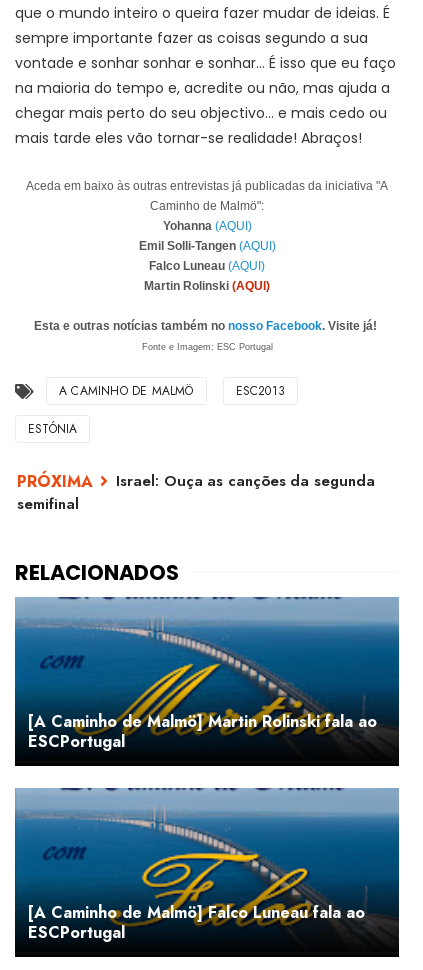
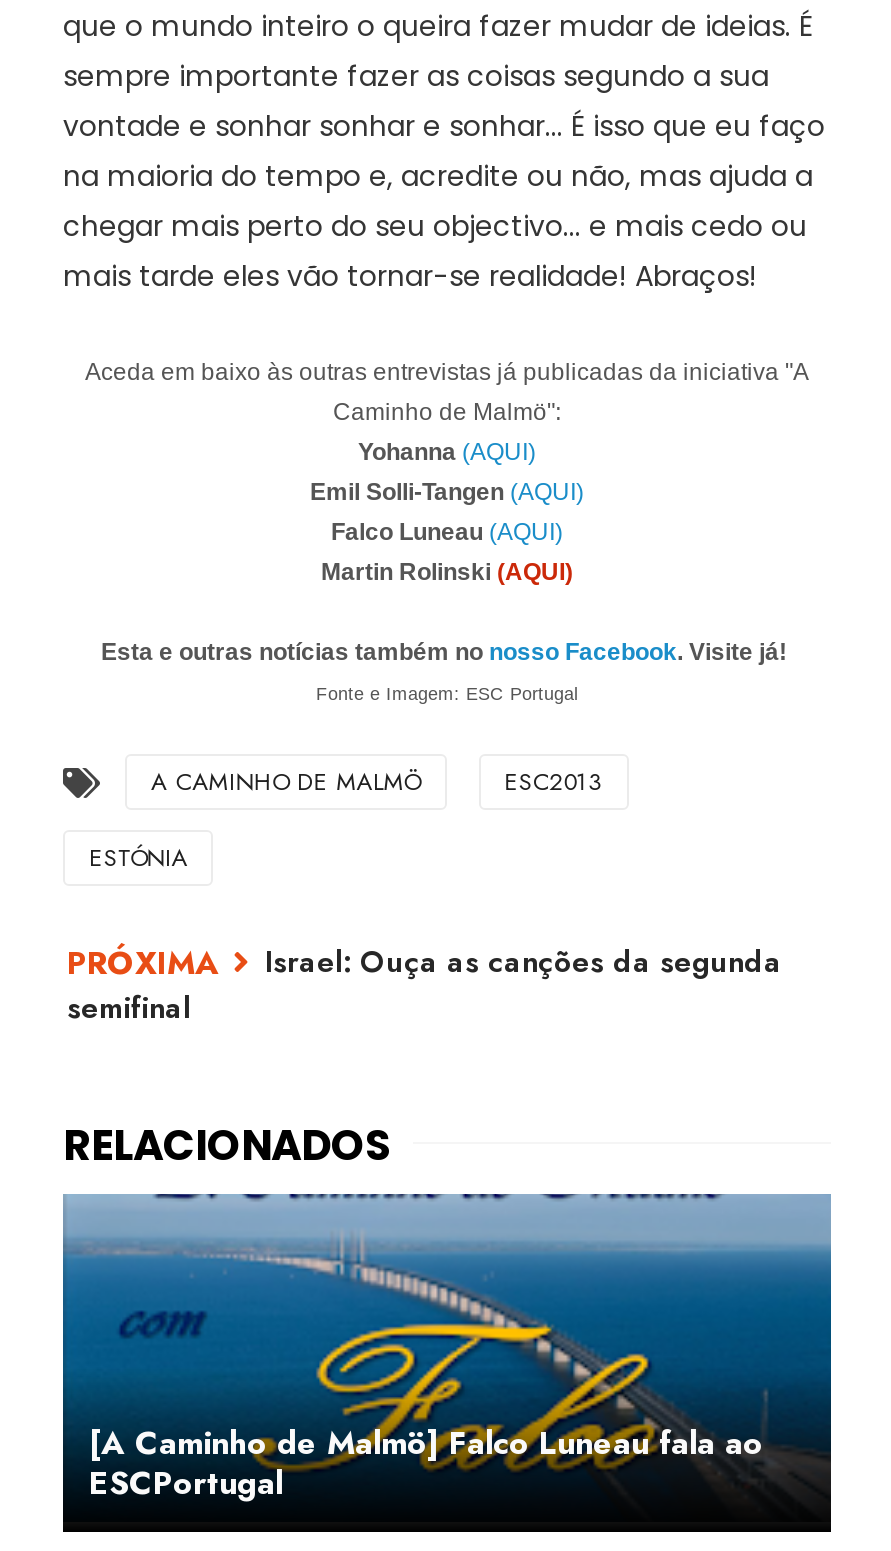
[28,656,377,753] [image] | [A Caminho de Malmö] Martin Rolinski fala ao | ESCPortugal -> none

